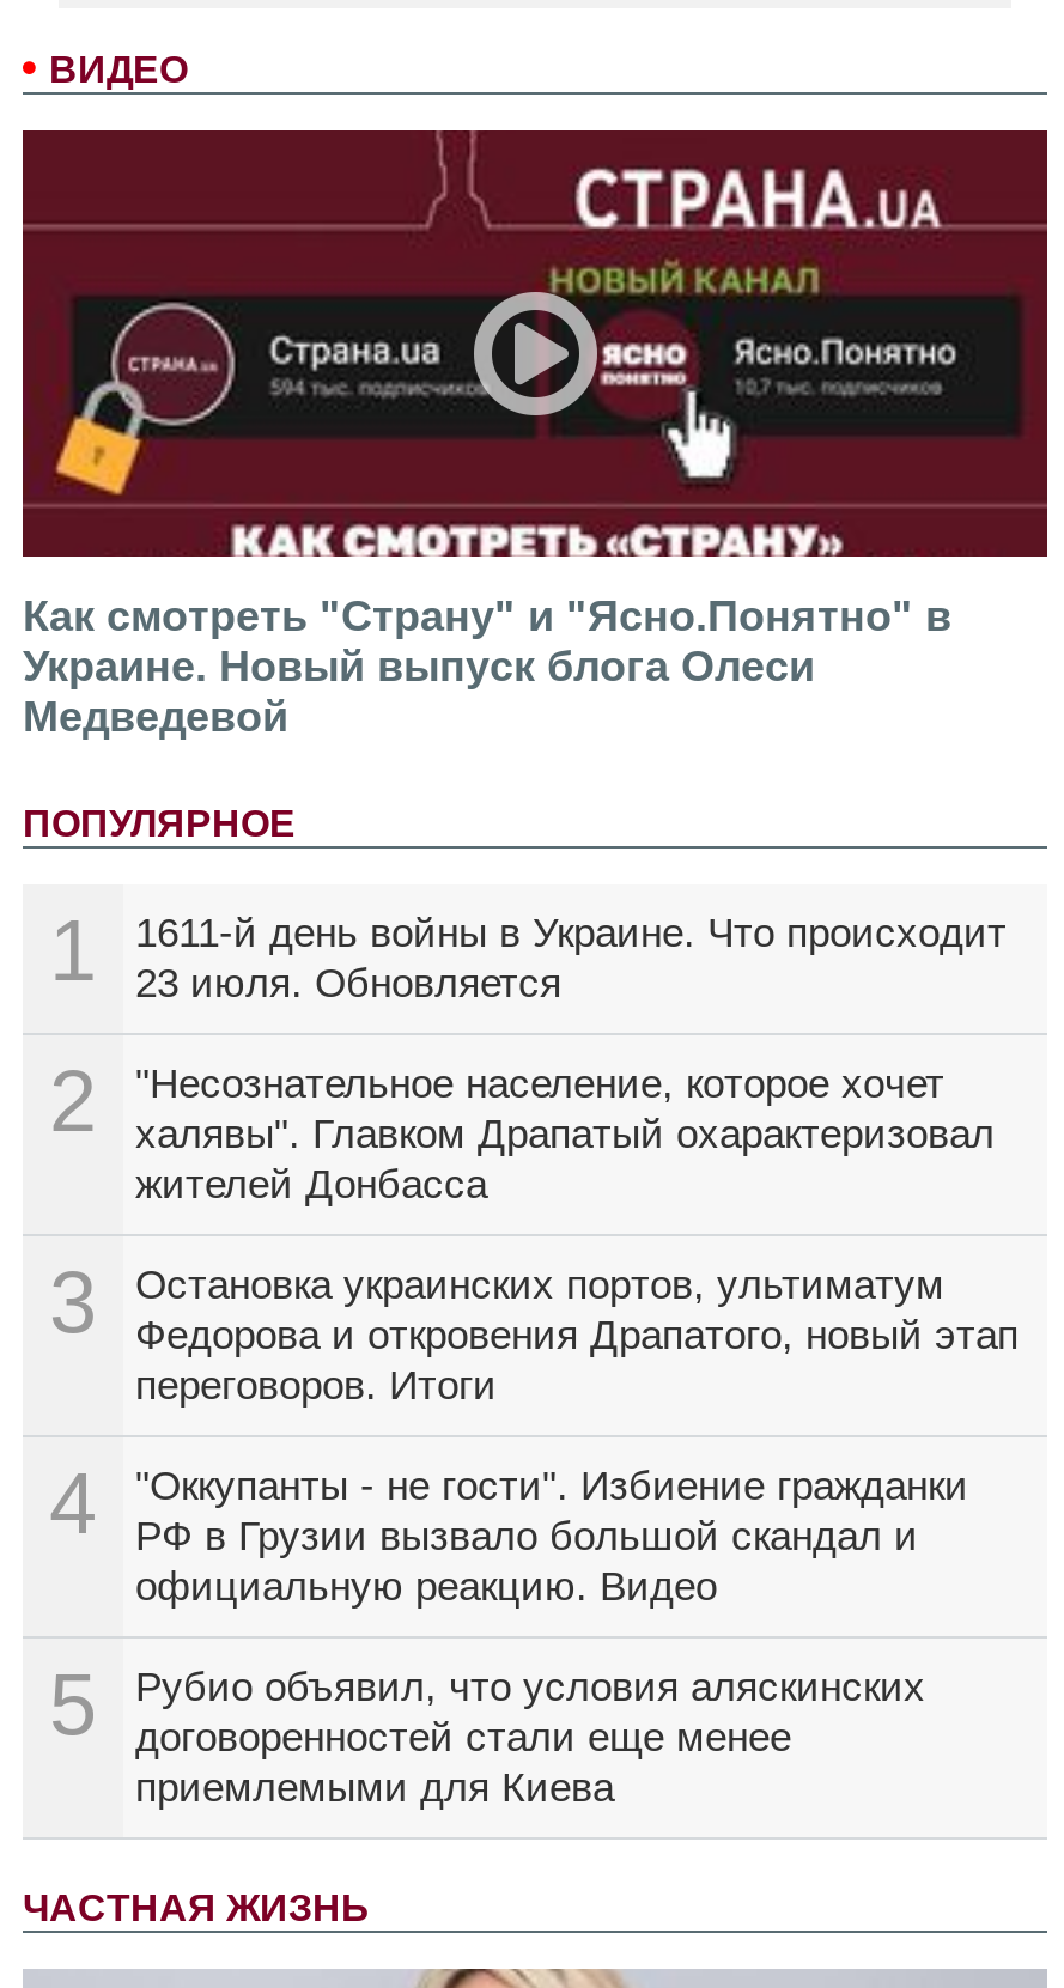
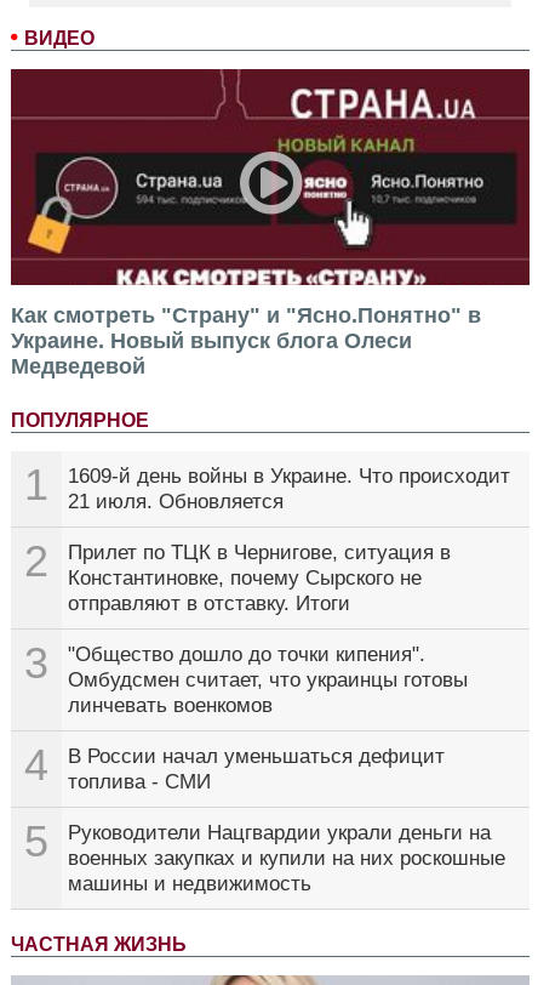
[135,910,1007,955] 1611-й день войны в Украине. Что происходит -> [68,464,510,487] 1609-й день войны в Украине. Что происходит
[135,960,561,1005] 23 июля. Обновляется -> [68,489,284,513] 21 июля. Обновляется
[135,1060,995,1206] "Несознательное население, которое хочет | халявы". Главком Драпатый охарактеризовал | жителей Донбасса -> [68,540,451,614] Прилет по ТЦК в Чернигове, ситуация в | Константиновке, почему Сырского не | отправляют в отставку. Итоги
[135,1262,1019,1408] Остановка украинских портов, ультиматум | Федорова и откровения Драпатого, новый этап | переговоров. Итоги -> [68,642,468,716] "Общество дошло до точки кипения". | Омбудсмен считает, что украинцы готовы | линчевать военкомов
[135,1463,968,1609] "Оккупанты - не гости". Избиение гражданки | РФ в Грузии вызвало большой скандал и | официальную реакцию. Видео -> [68,744,445,793] В России начал уменьшаться дефицит | топлива - СМИ
[135,1664,925,1810] Рубио объявил, что условия аляскинских | договоренностей стали еще менее | приемлемыми для Киева -> [68,821,505,895] Руководители Нацгвардии украли деньги на | военных закупках и купили на них роскошные | машины и недвижимость

